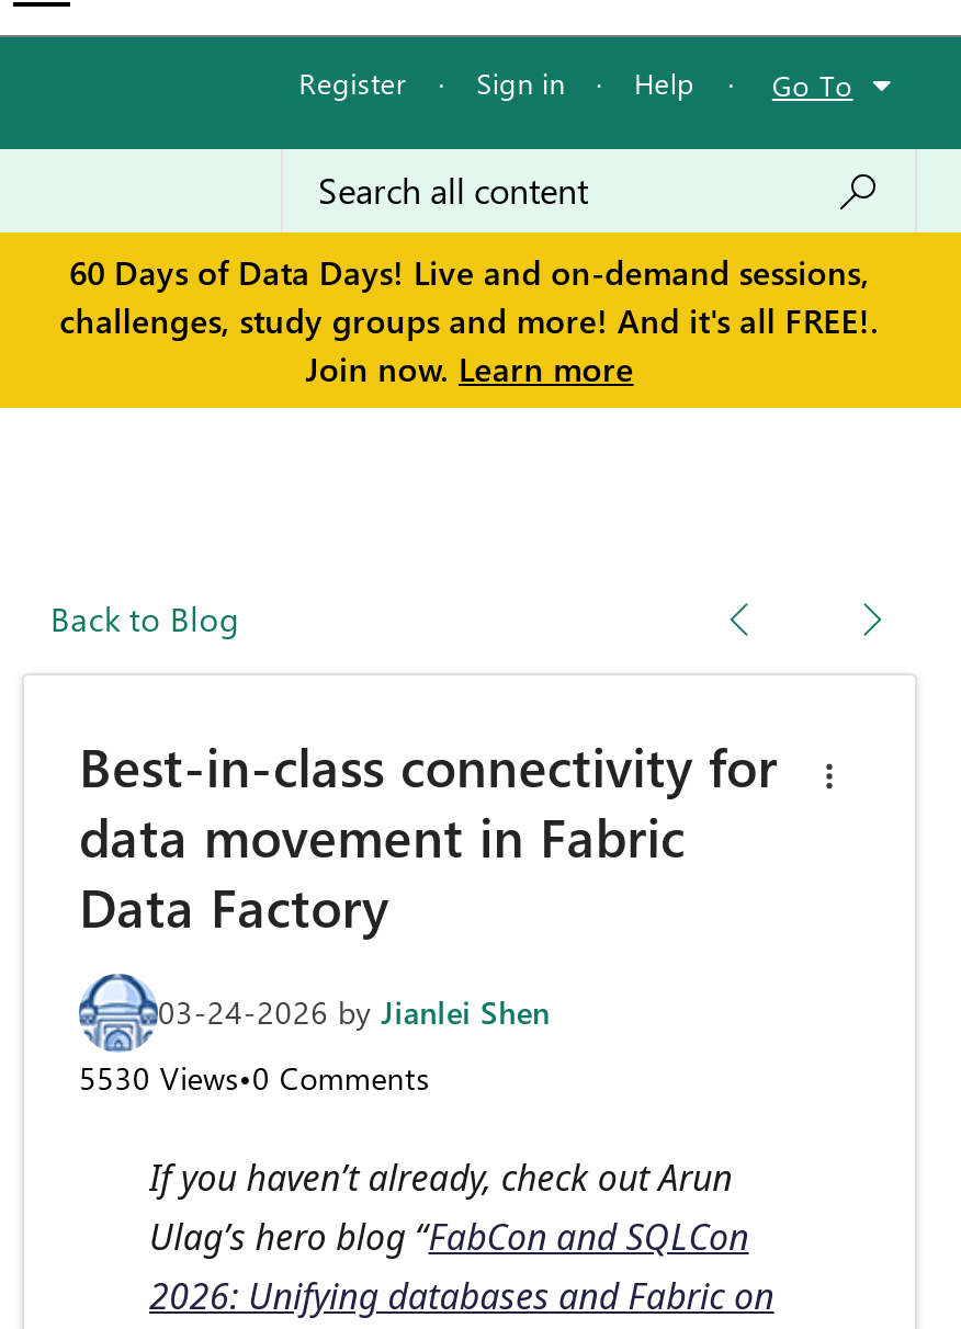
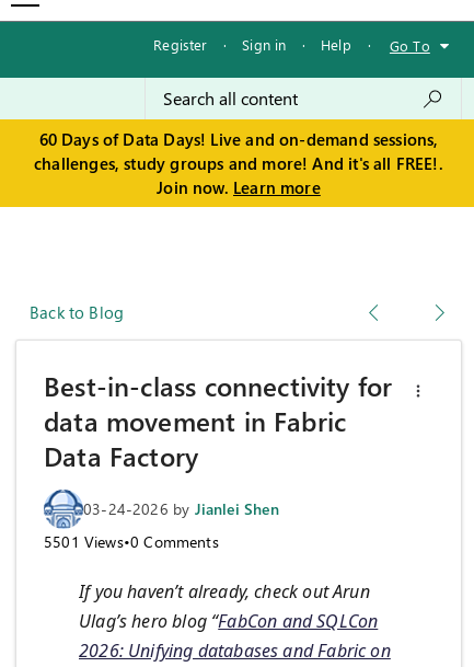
[79,1058,430,1100] 5530 Views•0 Comments -> [44,532,219,552] 5501 Views•0 Comments

